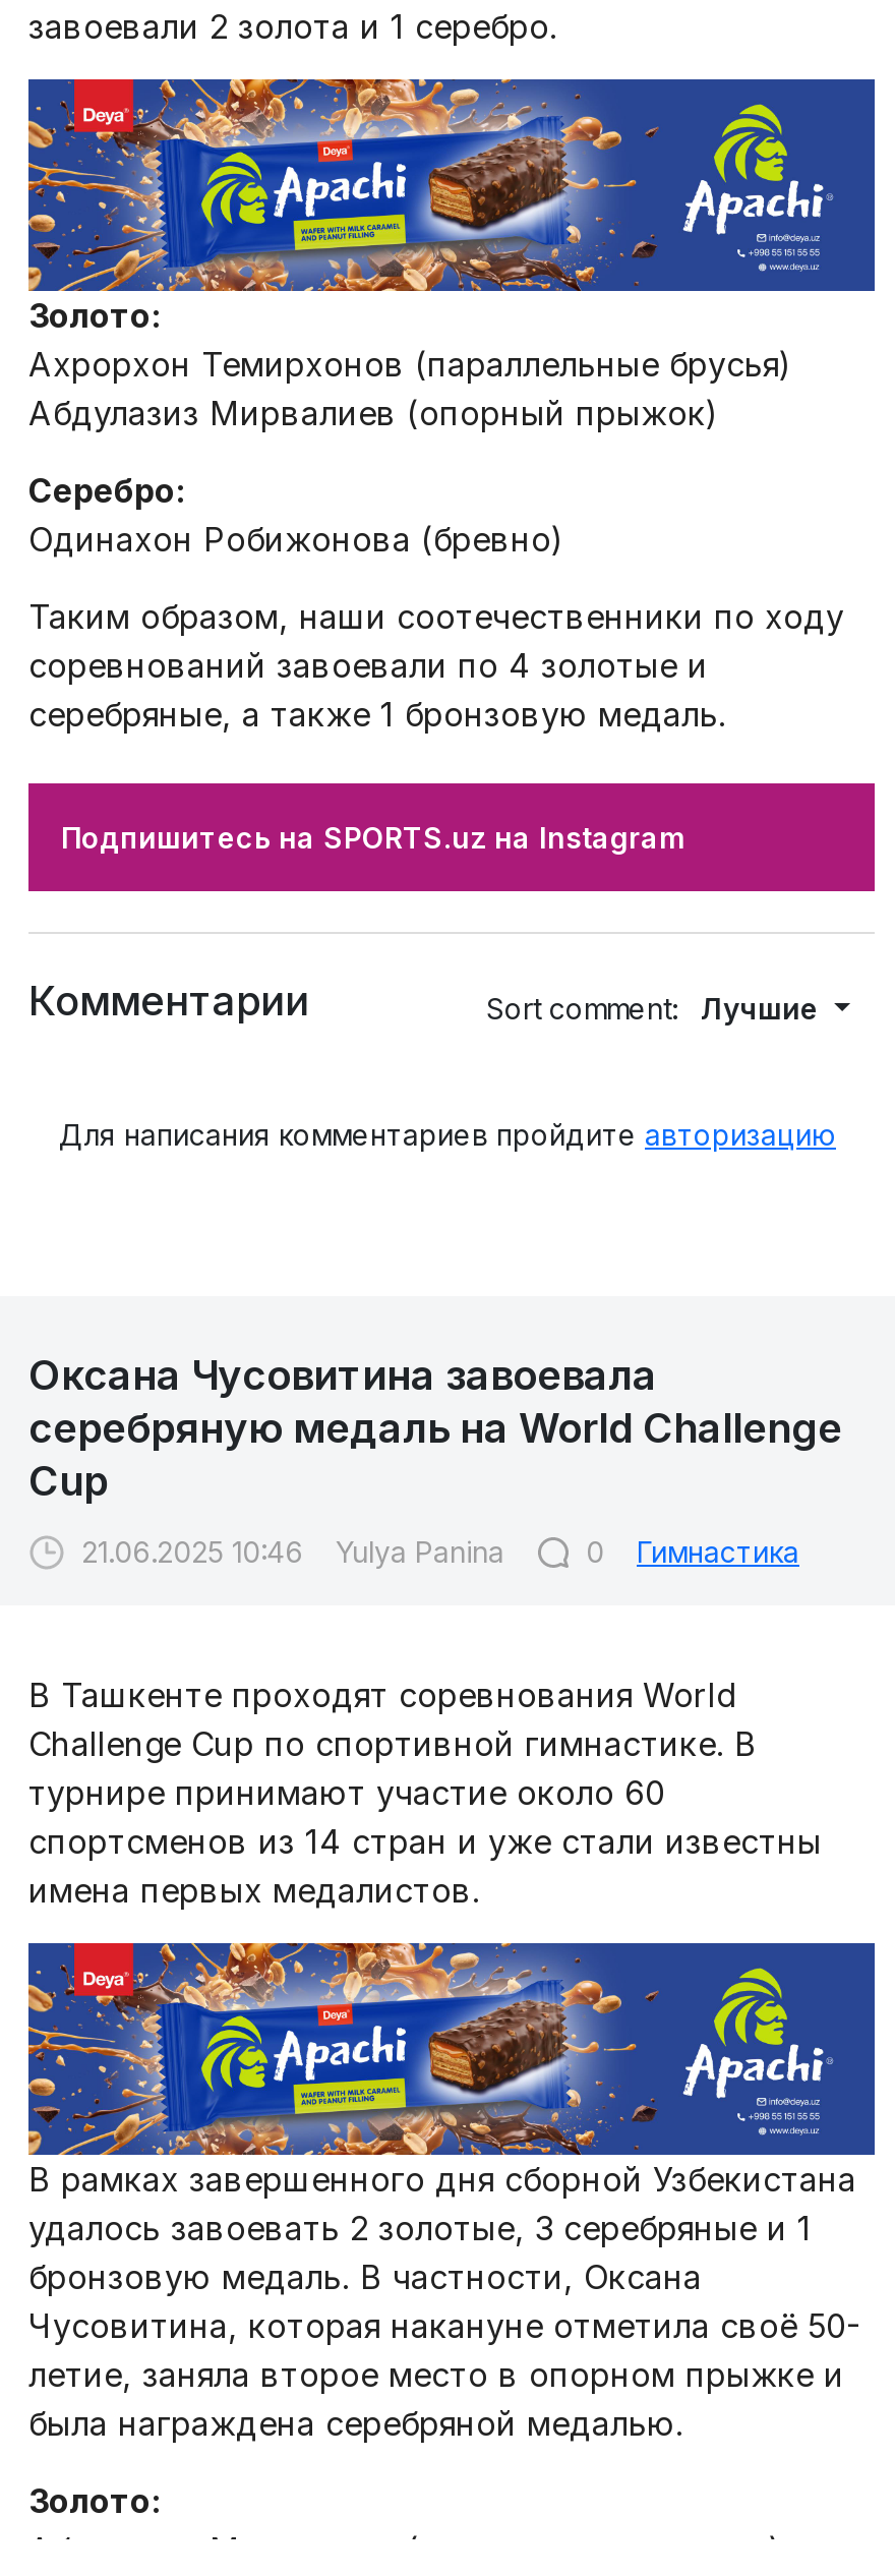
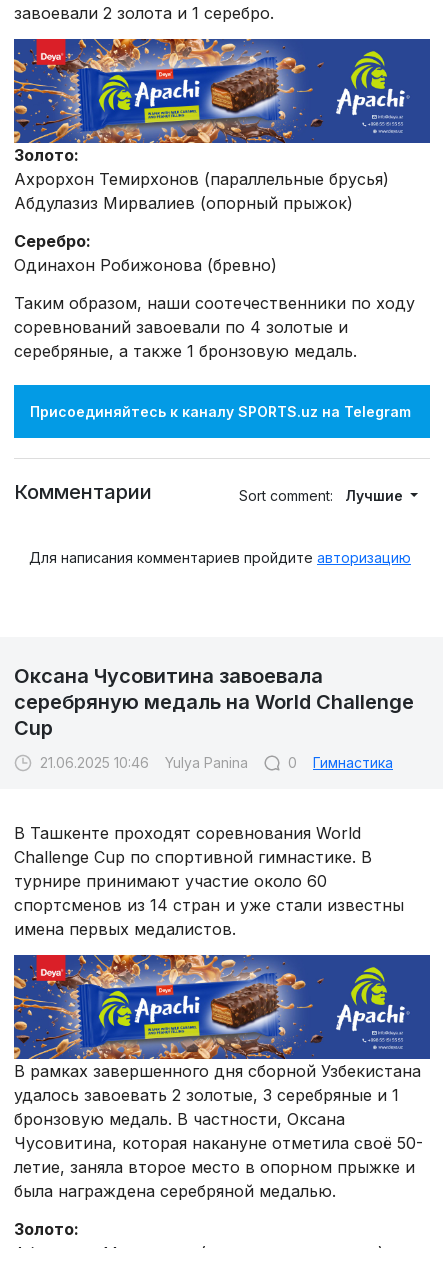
[61,819,683,854] Подпишитесь на SPORTS.uz на Instagram -> [30,403,411,420] Присоединяйтесь к каналу SPORTS.uz на Telegram

